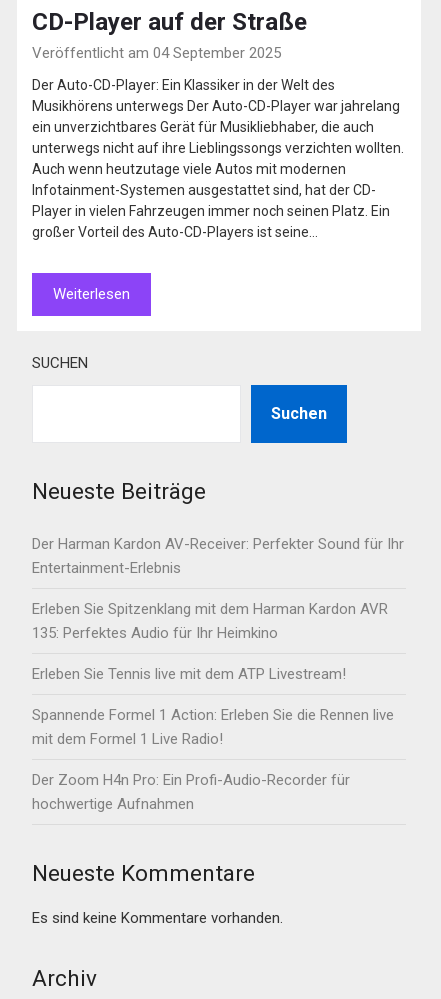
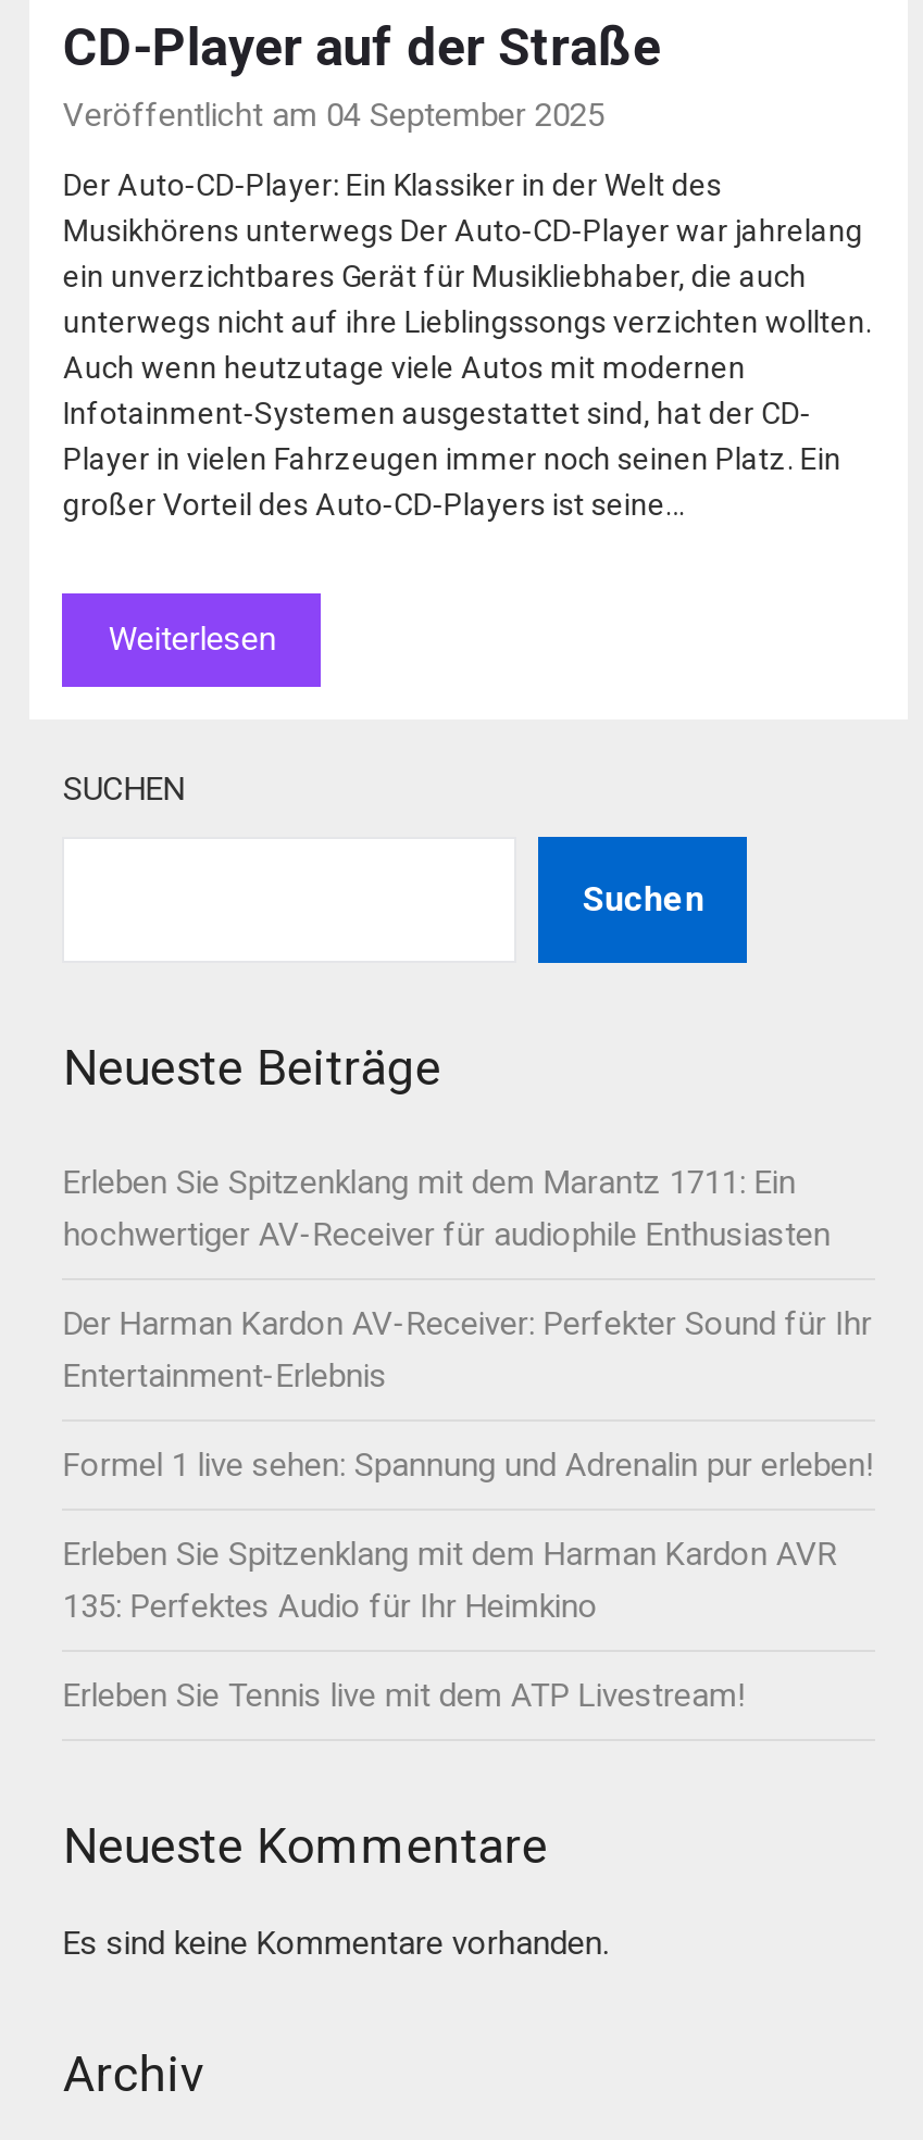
none -> [63,1163,830,1254] Erleben Sie Spitzenklang mit dem Marantz 1711: Ein | hochwertiger AV-Receiver für audiophile Enthusiasten
moved [32,535,404,577] -> [63,1304,872,1396]: Der Harman Kardon AV-Receiver: Perfekter Sound für Ihr | Entertainment-Erlebnis
none -> [63,1446,874,1485] Formel 1 live sehen: Spannung und Adrenalin pur erleben!
moved [32,600,388,683] -> [63,1535,837,1715]: Erleben Sie Spitzenklang mit dem Harman Kardon AVR | 135: Perfektes Audio für Ihr Heimkino | Erleben Sie Tennis live mit dem ATP Livestream!
[32,706,394,813] Spannende Formel 1 Action: Erleben Sie die Rennen live | mit dem Formel 1 Live Radio! | Der Zoom H4n Pro: Ein Profi-Audio-Recorder für | hochwertige Aufnahmen -> none

